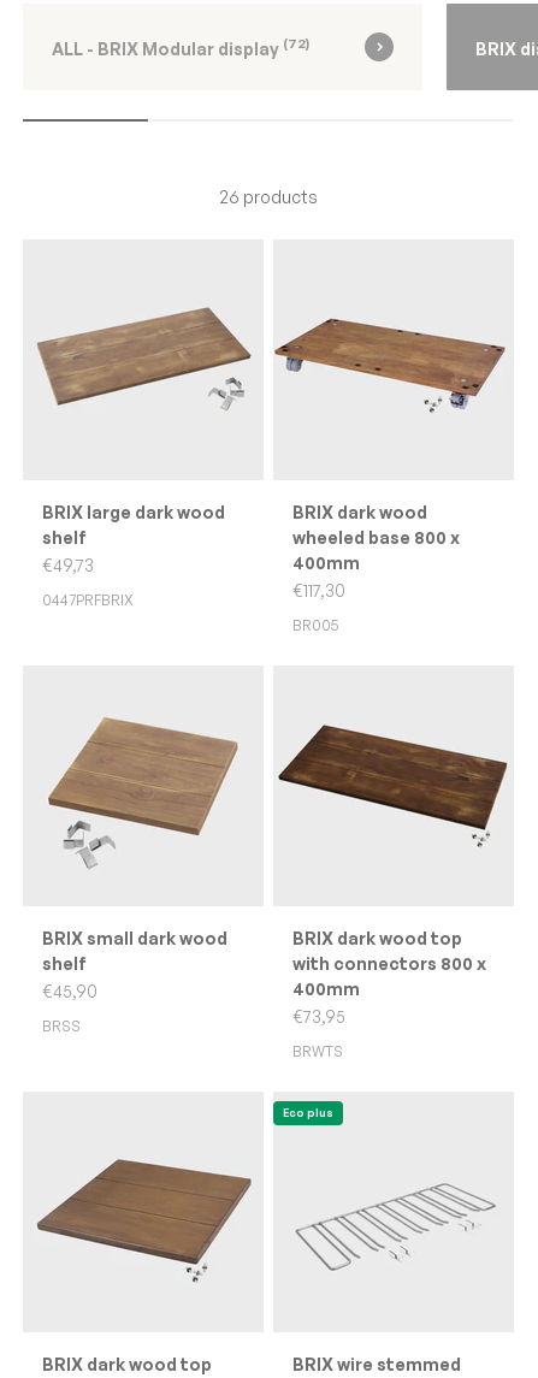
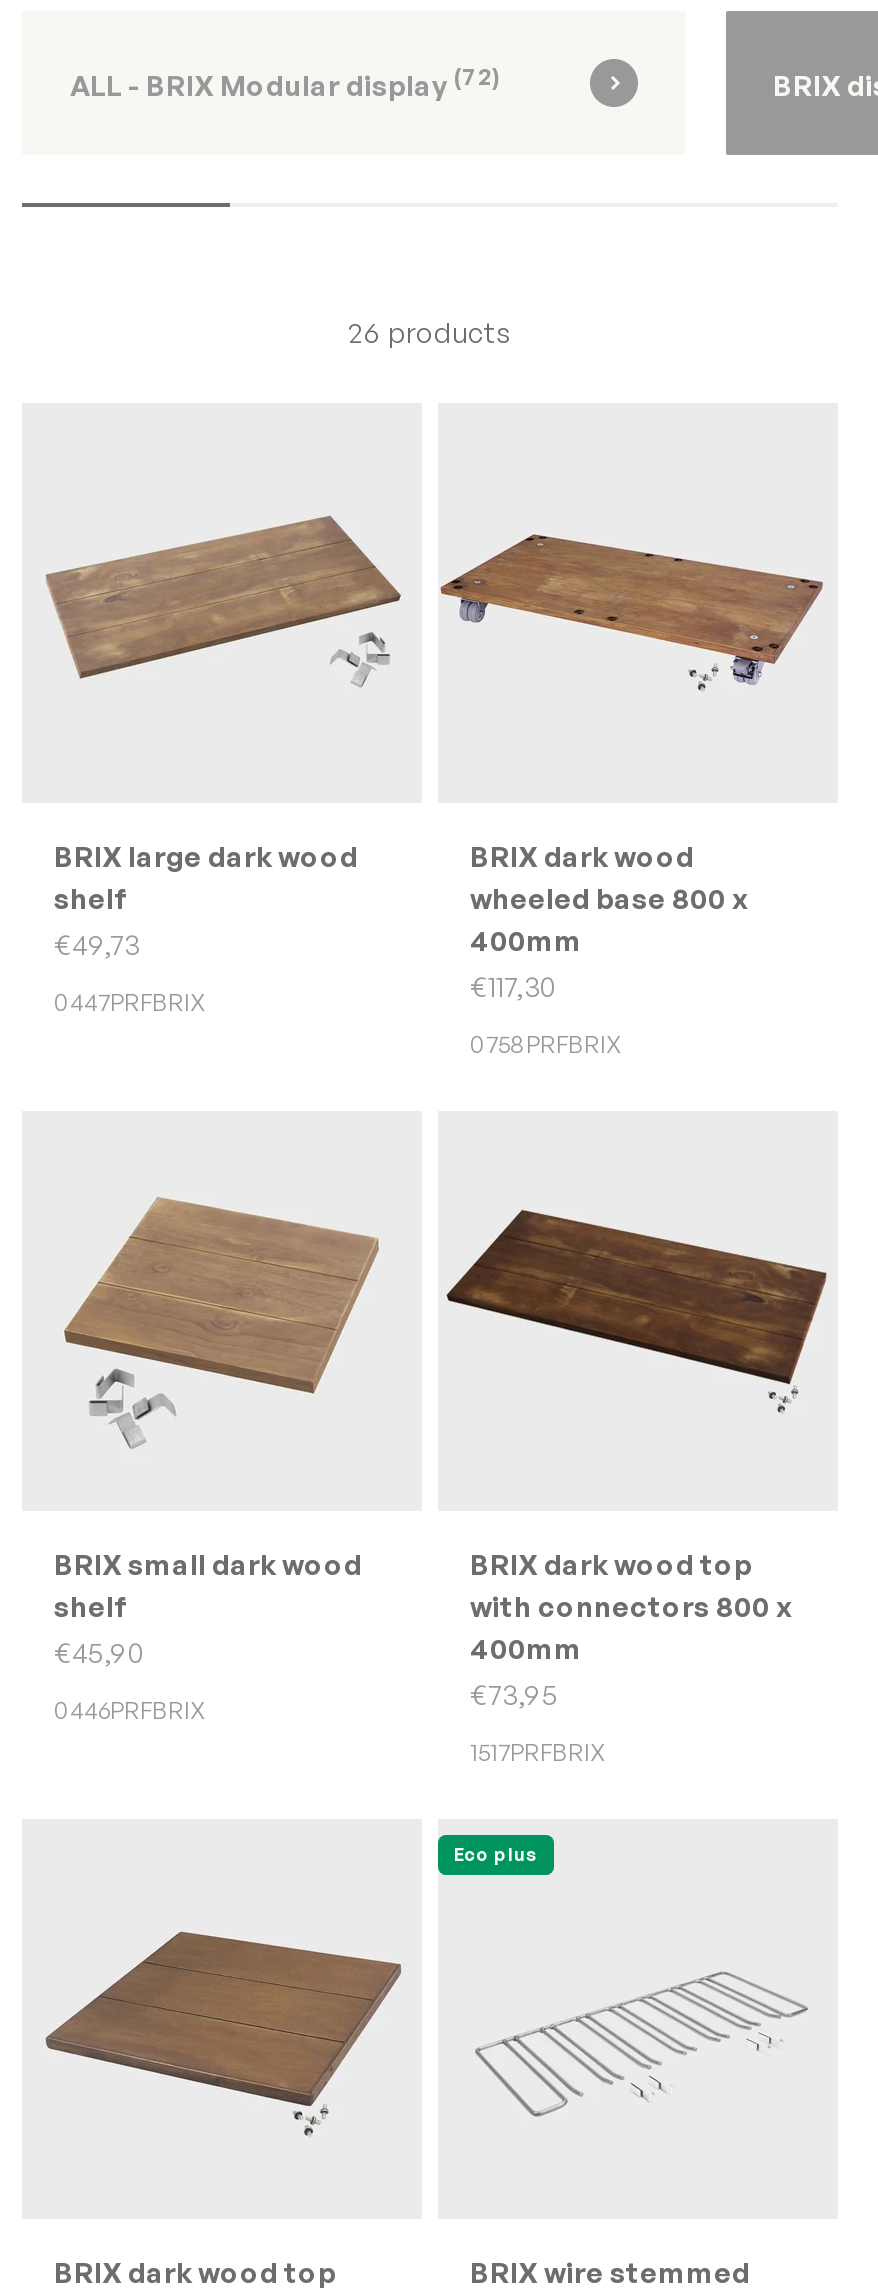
[292,617,338,635] BR005 -> [470,1030,622,1060] 0758PRFBRIX
[42,1017,81,1035] BRSS -> [54,1696,206,1726] 0446PRFBRIX
[292,1043,343,1061] BRWTS -> [470,1738,606,1768] 1517PRFBRIX

